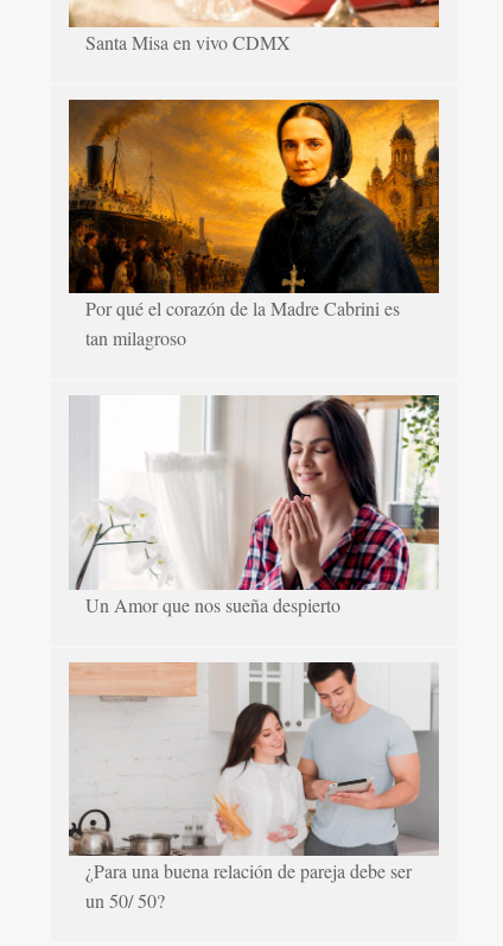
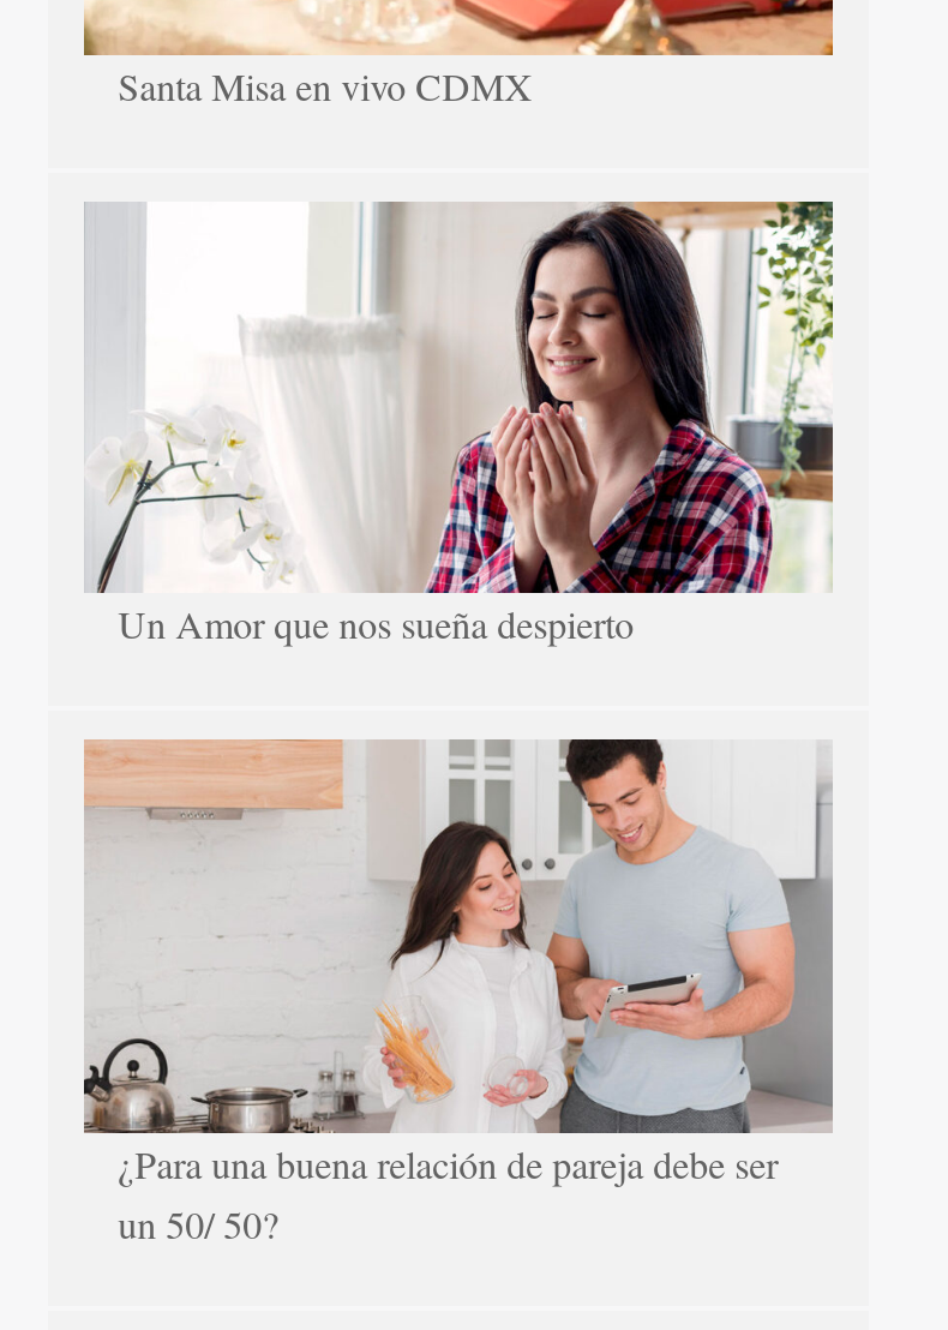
[68,99,440,351] [image] | Por qué el corazón de la Madre Cabrini es | tan milagroso -> none

